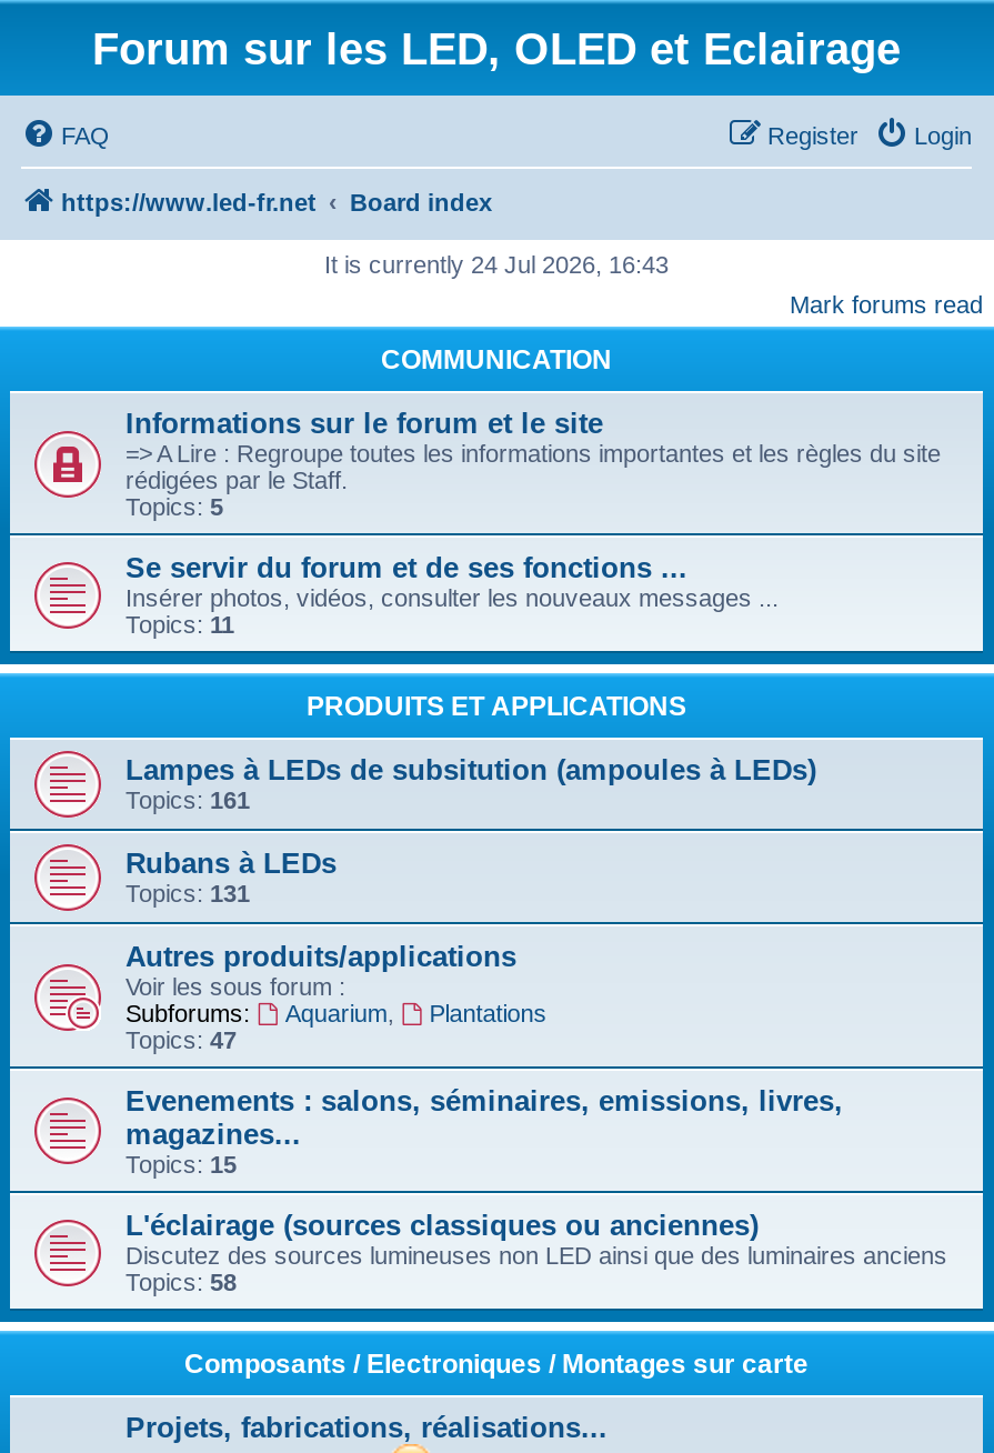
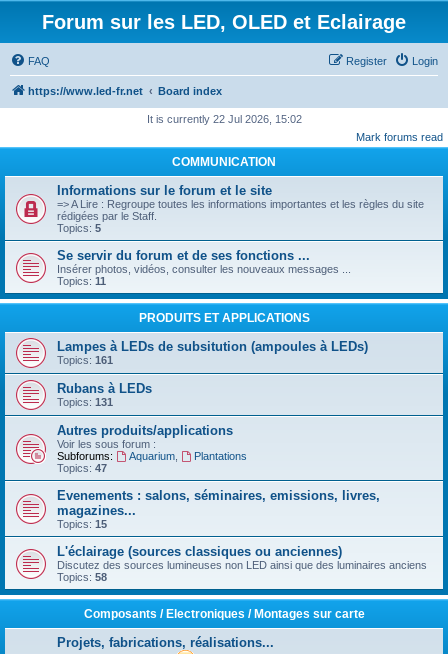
[324,251,669,278] It is currently 24 Jul 2026, 16:43 -> [146,113,301,125] It is currently 22 Jul 2026, 15:02

